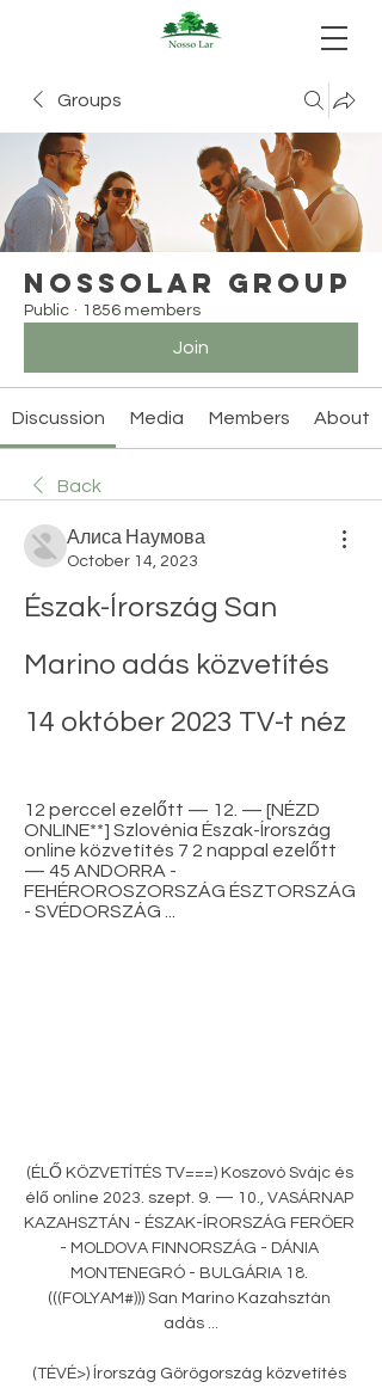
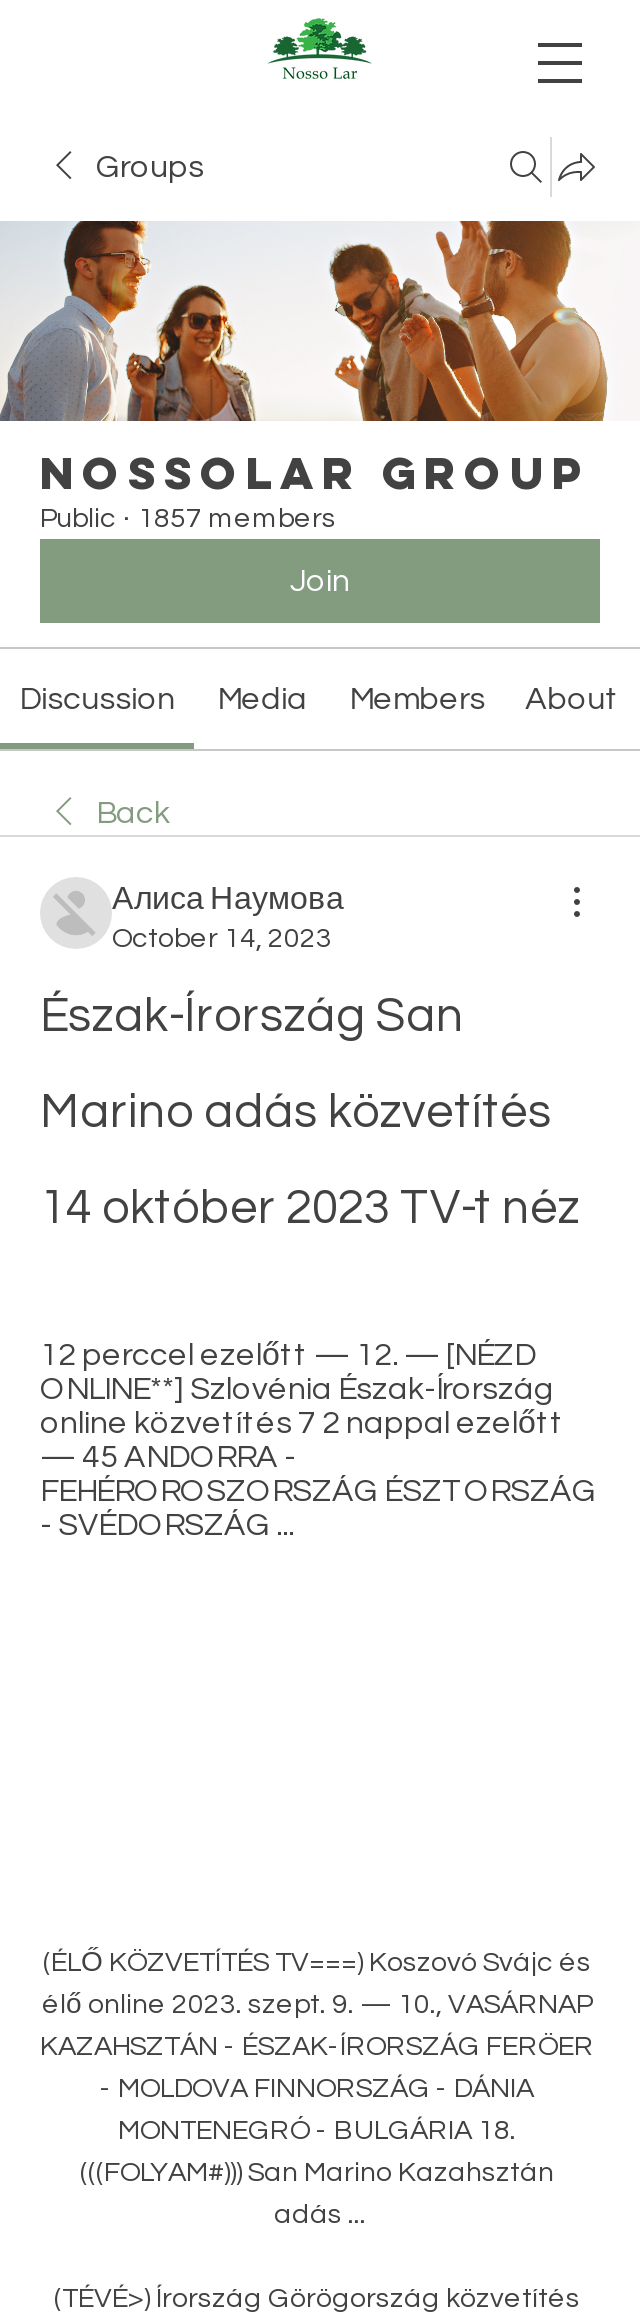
[24,302,201,319] Public · 1856 members -> [40,505,336,533] Public · 1857 members

